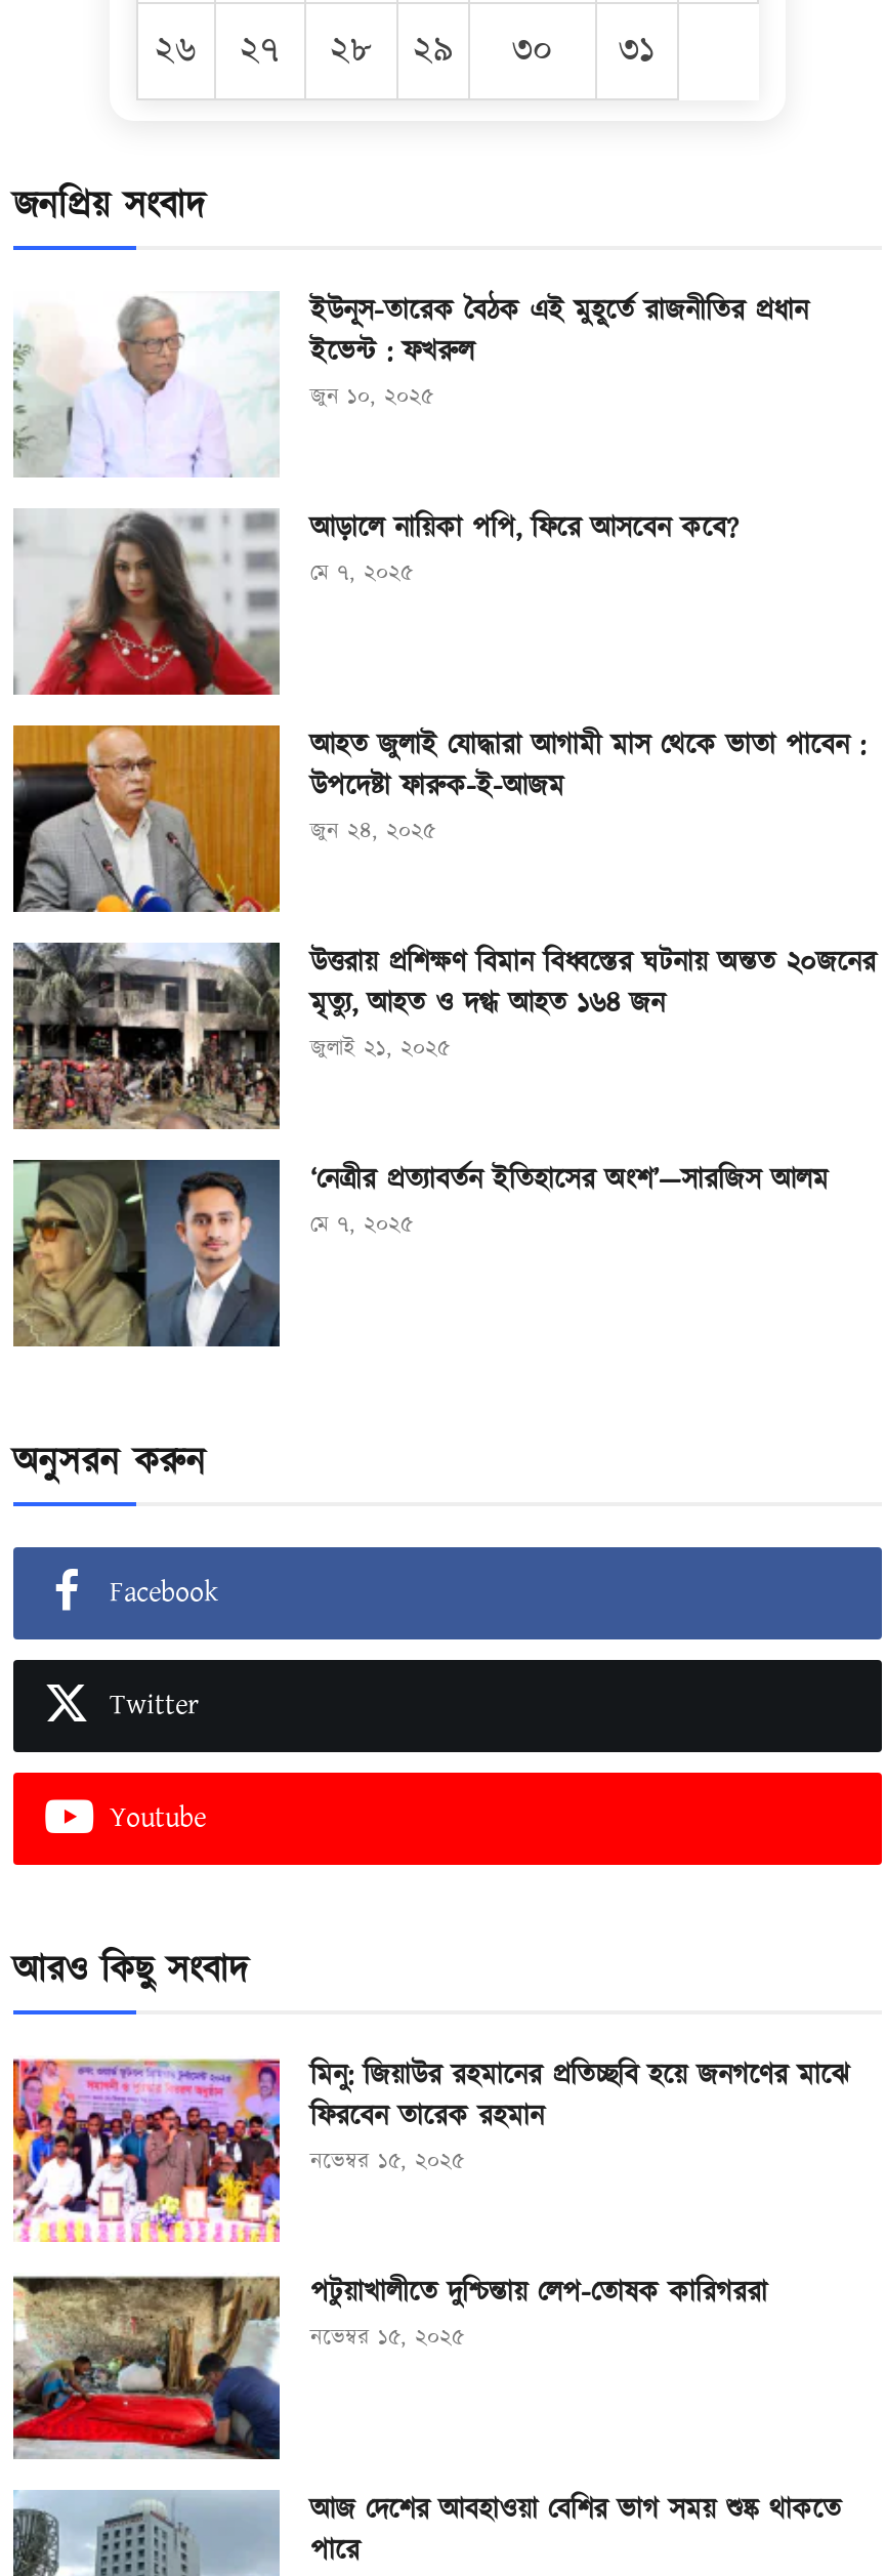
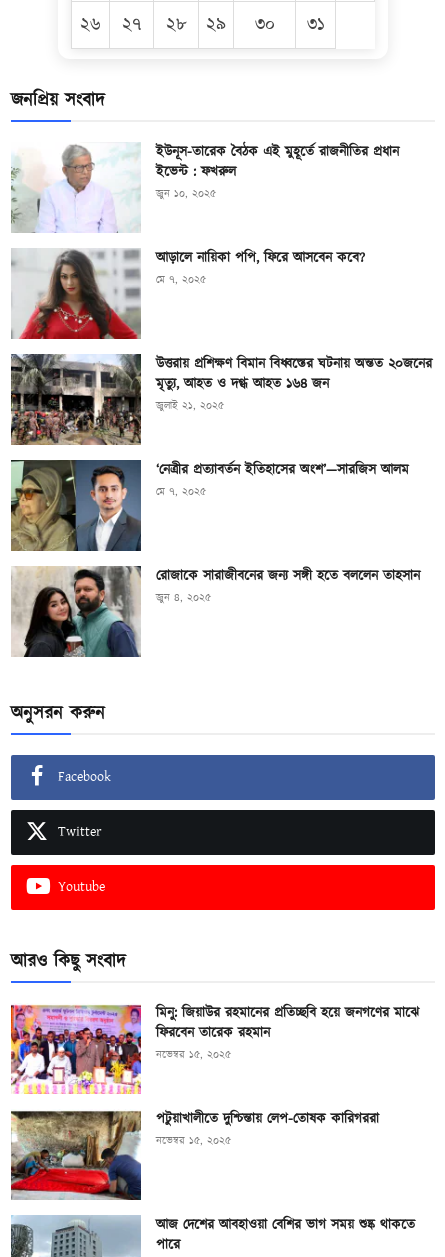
[11,723,866,914] [image] | আহত জুলাই যোদ্ধারা আগামী মাস থেকে ভাতা পাবেন : | উপদেষ্টা ফারুক-ই-আজম | জুন ২৪, ২০২৫ -> none
moved [9,939,876,1239] -> [9,352,432,498]: [image] | উত্তরায় প্রশিক্ষণ বিমান বিধ্বস্তের ঘটনায় অন্তত ২০জনের | মৃত্যু, আহত ও দগ্ধ আহত ১৬৪ জন | জুলাই ২১, ২০২৫ | ‘নেত্রীর প্রত্যাবর্তন ইতিহাসের অংশ’—সারজিস আলম | মে ৭, ২০২৫
moved [9,1160,282,1351] -> [9,460,142,553]: [image]
none -> [12,565,420,658] [image] | রোজাকে সারাজীবনের জন্য সঙ্গী হতে বললেন তাহসান | জুন ৪, ২০২৫

